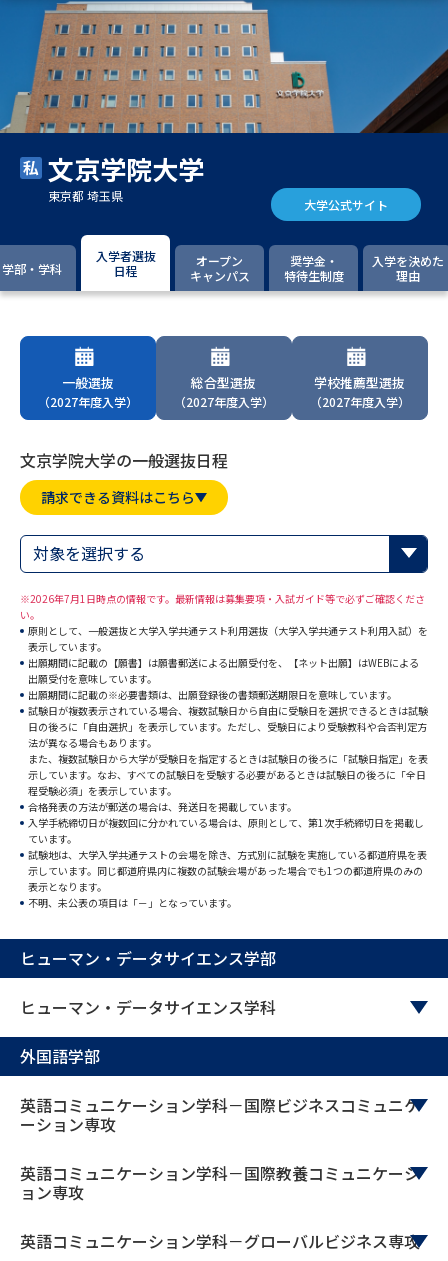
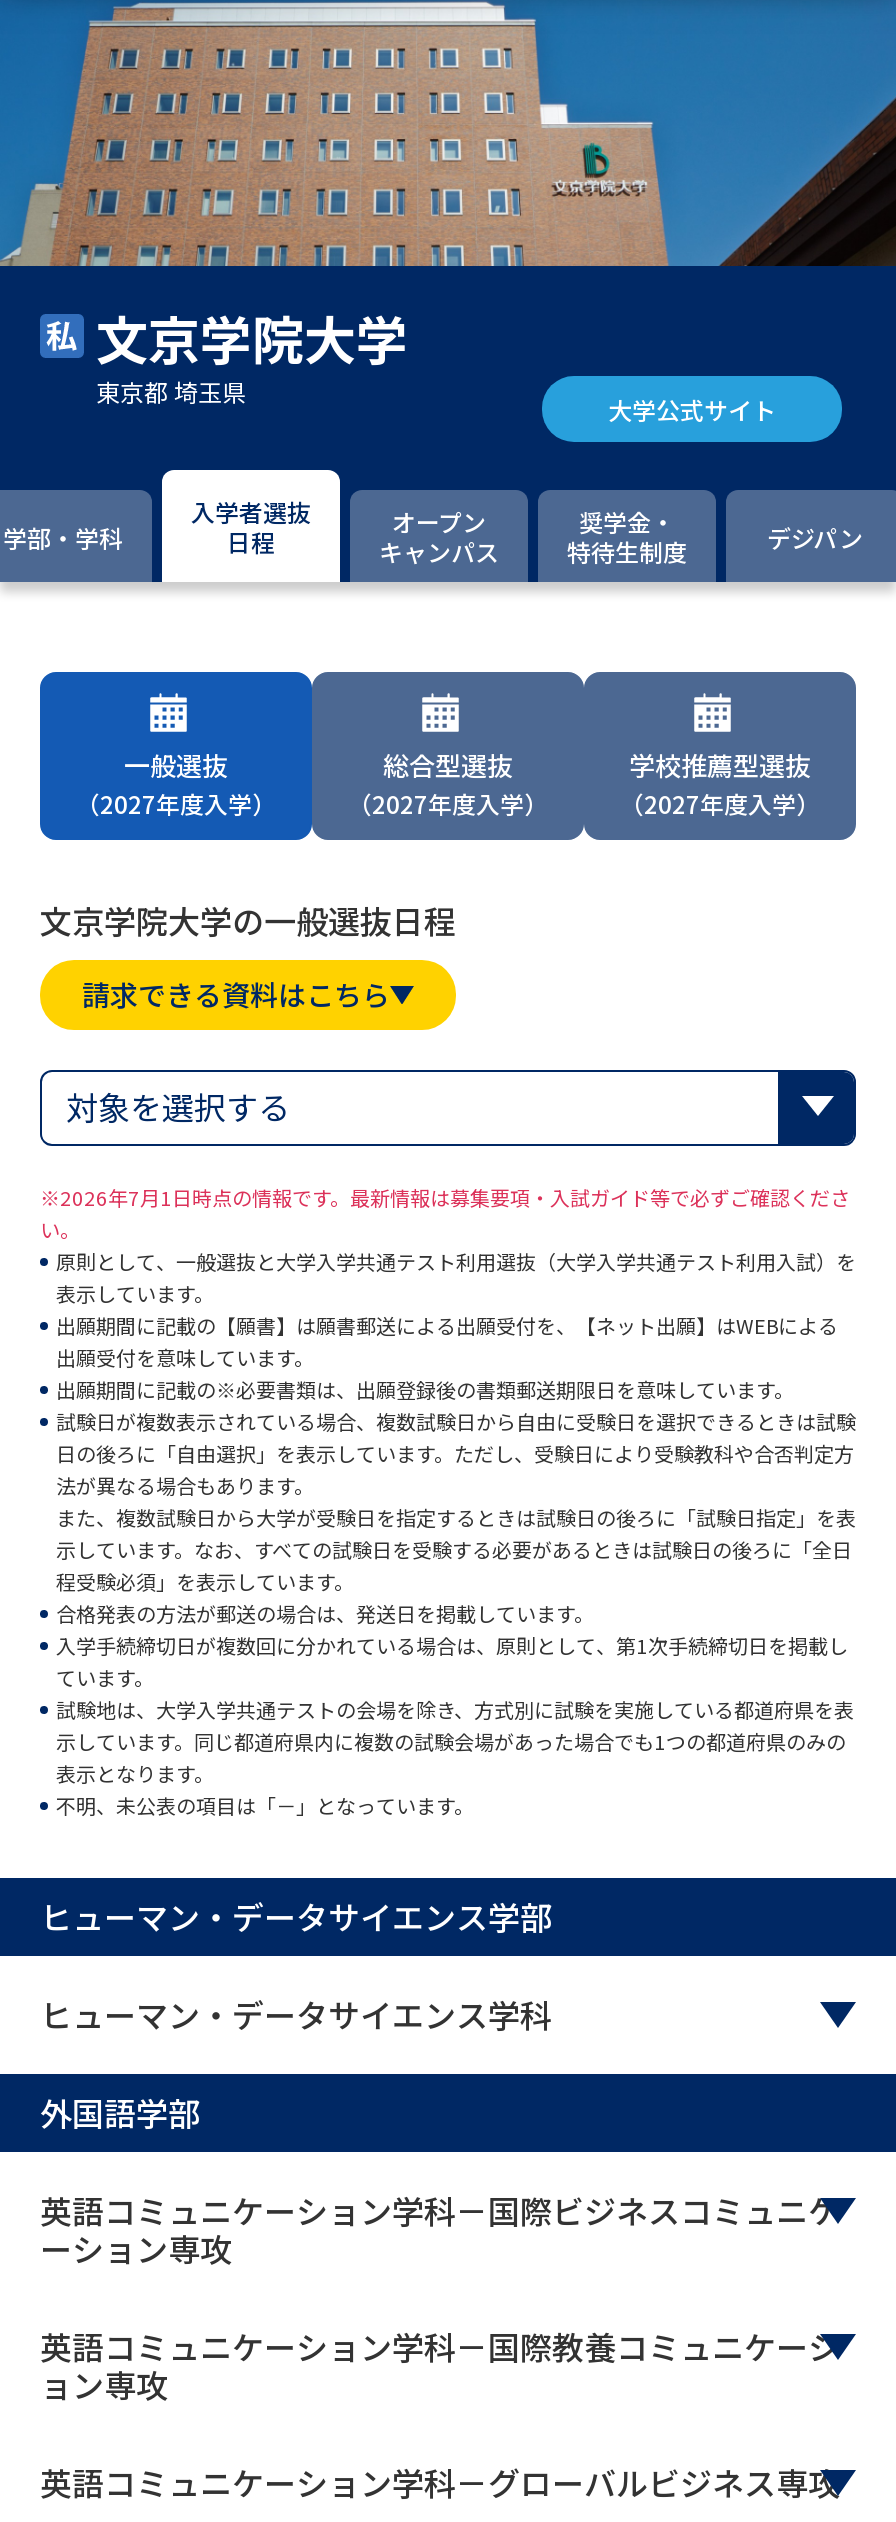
[371,252,443,284] 入学を決めた | 理由 -> [767,519,863,553] デジパン

